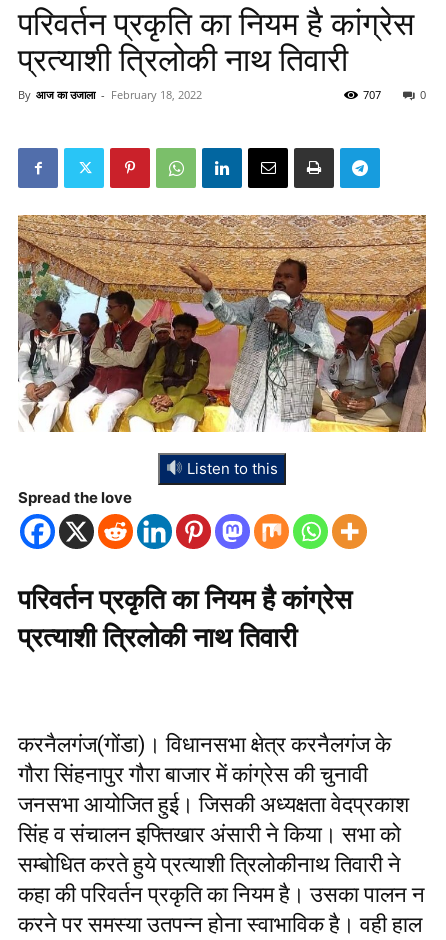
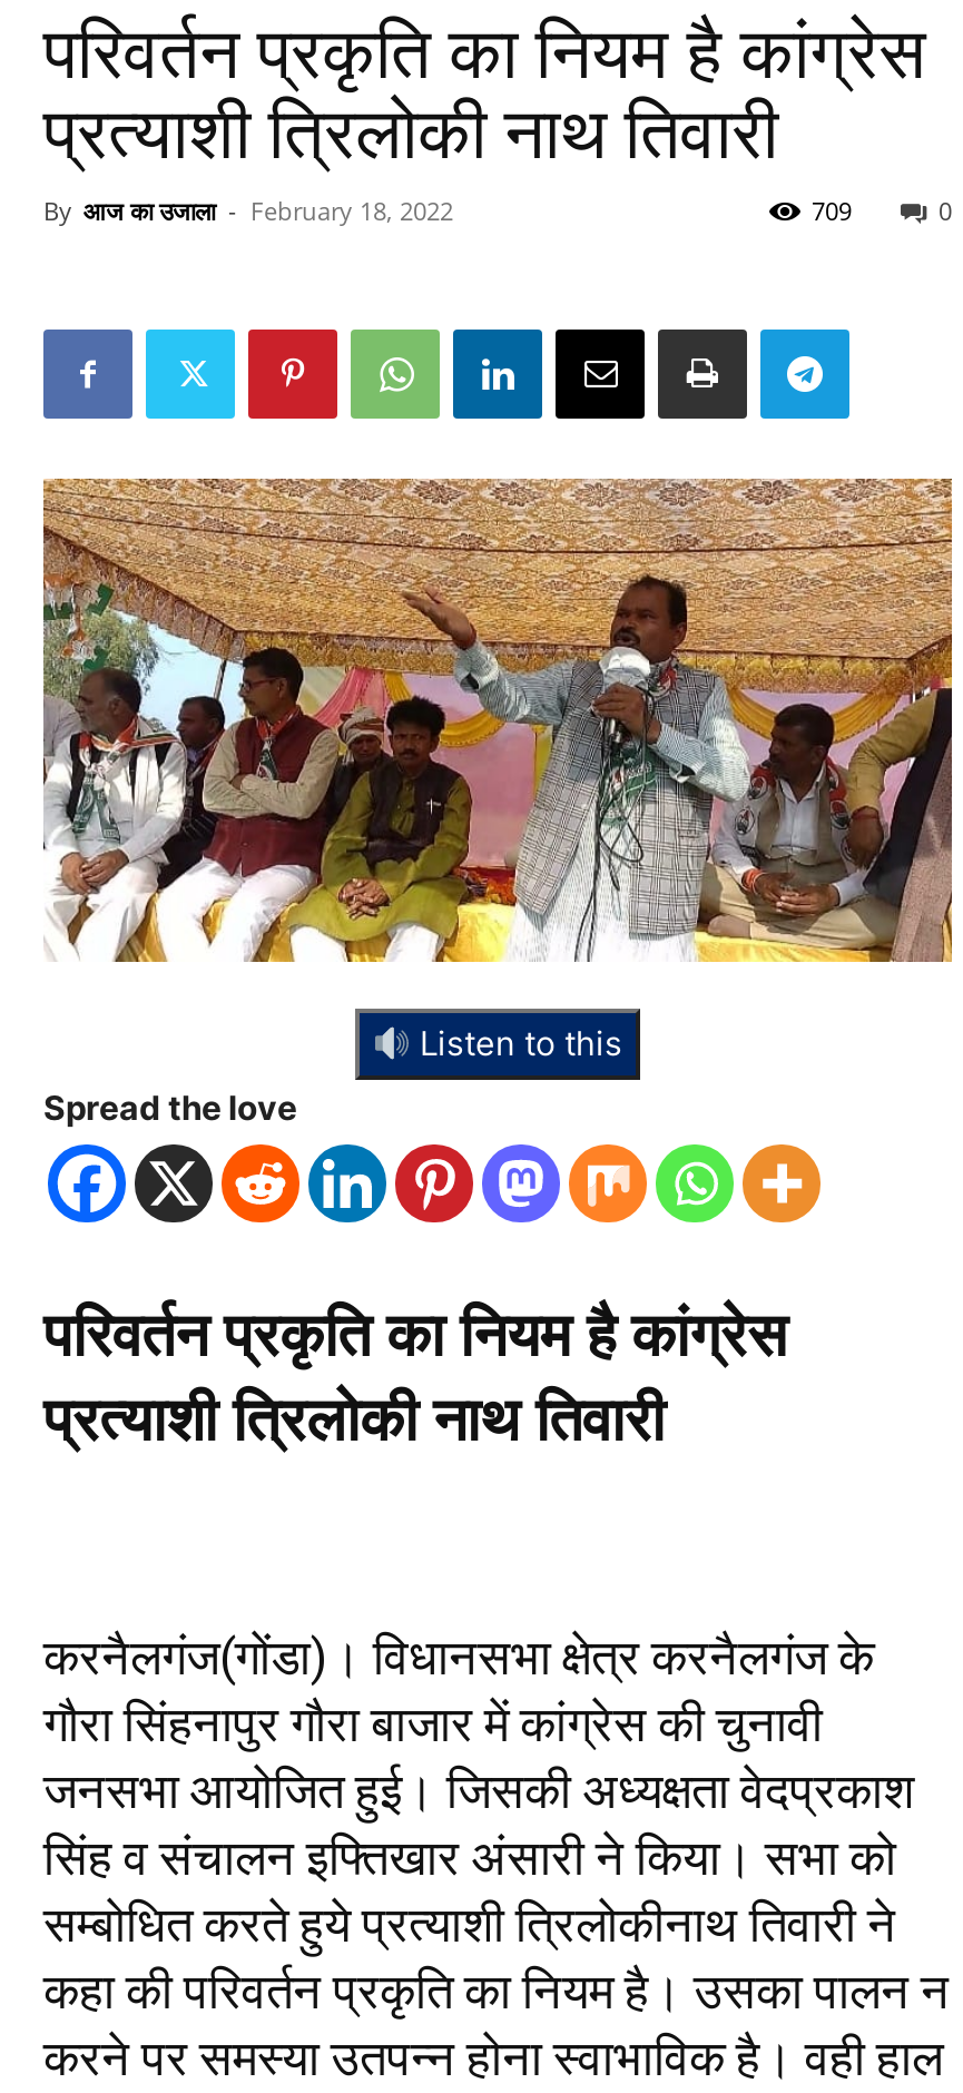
[363,87,381,102] 707 -> [812,194,852,227] 709

